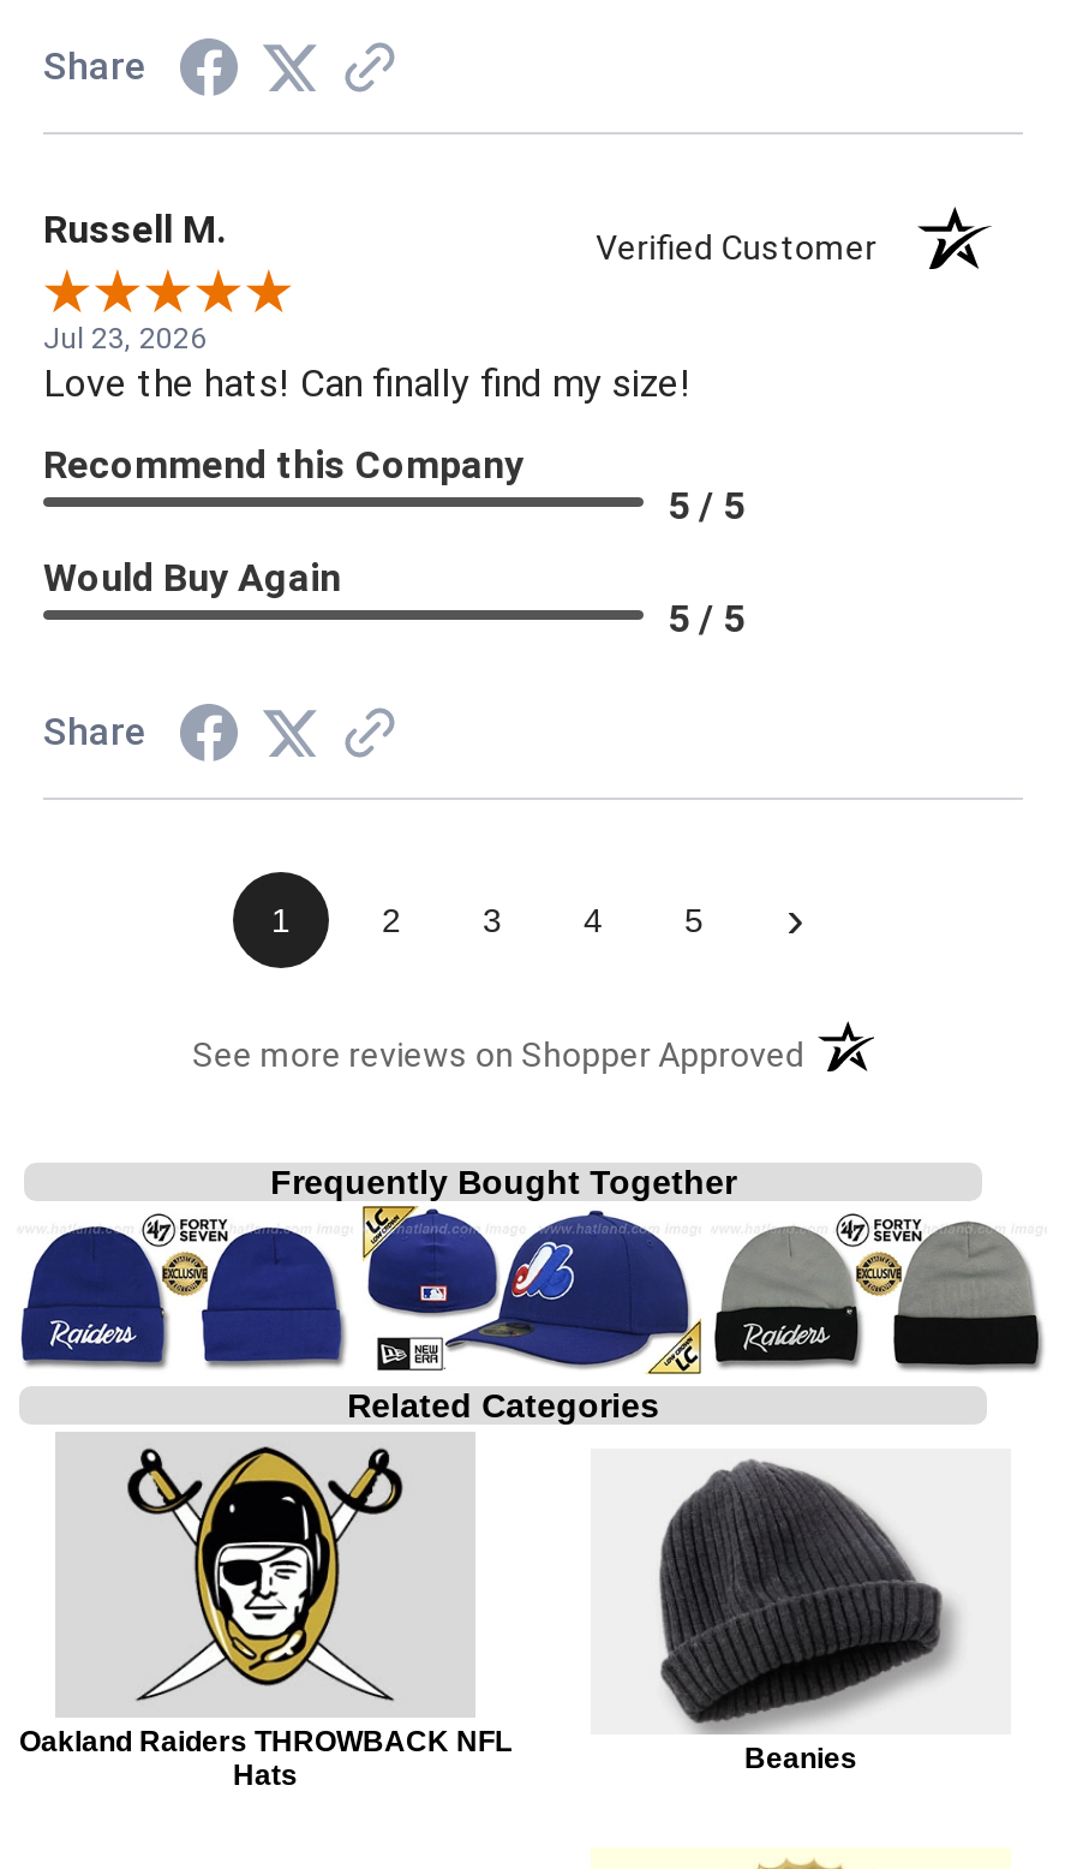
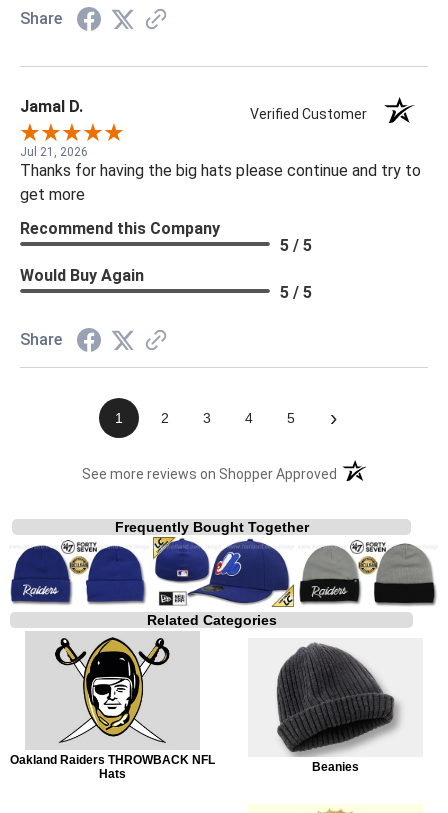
[43,206,226,252] Russell M. -> [20,97,83,116] Jamal D.
[43,321,692,405] Jul 23, 2026 | Love the hats! Can finally find my size! -> [20,145,421,204] Jul 21, 2026 | Thanks for having the big hats please continue and try to | get more

